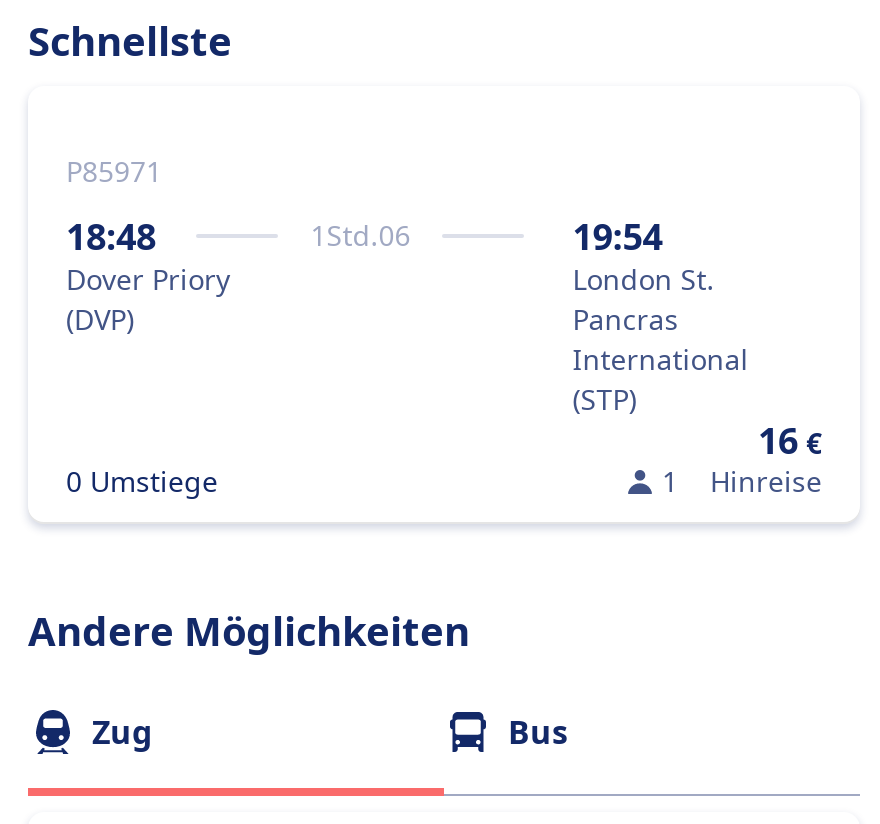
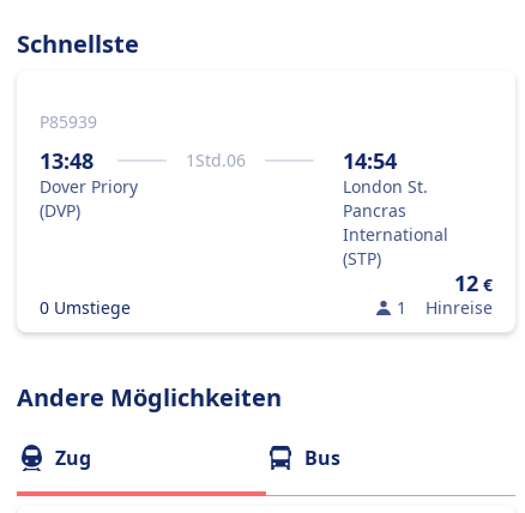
[66,152,162,190] P85971 -> [40,110,97,133] P85939
[66,212,156,260] 18:48 -> [40,146,93,175] 13:48
[573,212,663,260] 19:54 -> [343,146,397,175] 14:54
[758,416,822,464] 16 € -> [454,268,493,297] 12 €

